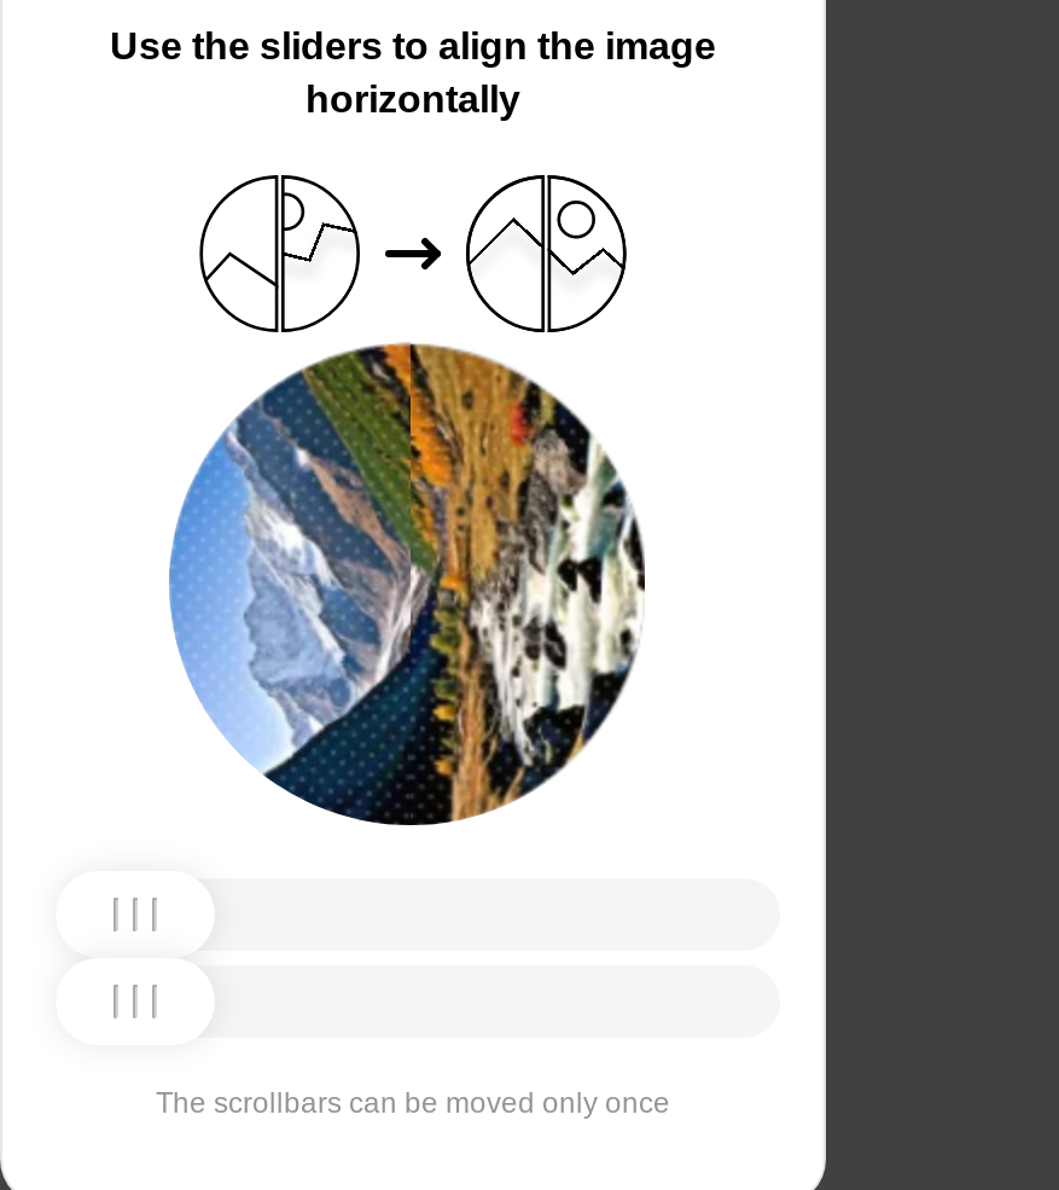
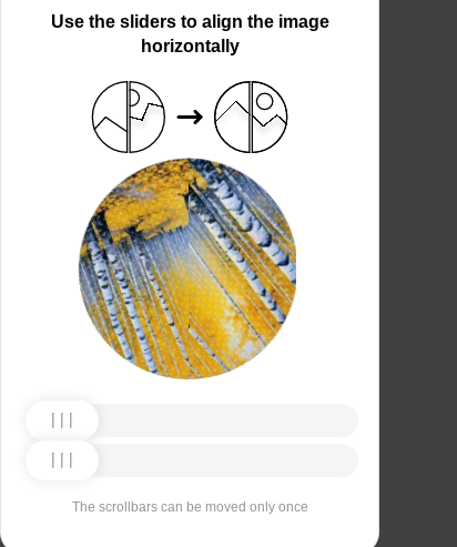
[167,342,647,828] [image] -> [78,158,297,381] [image]

